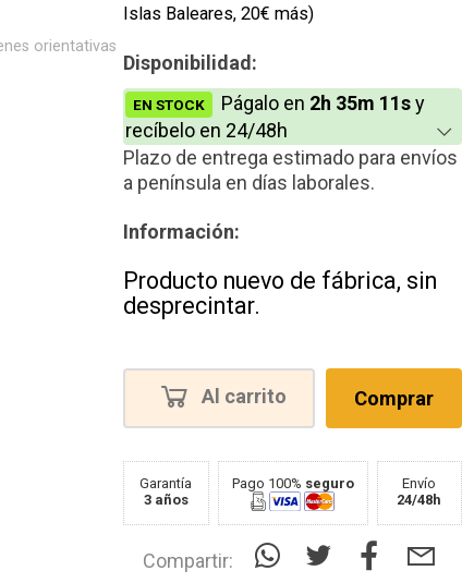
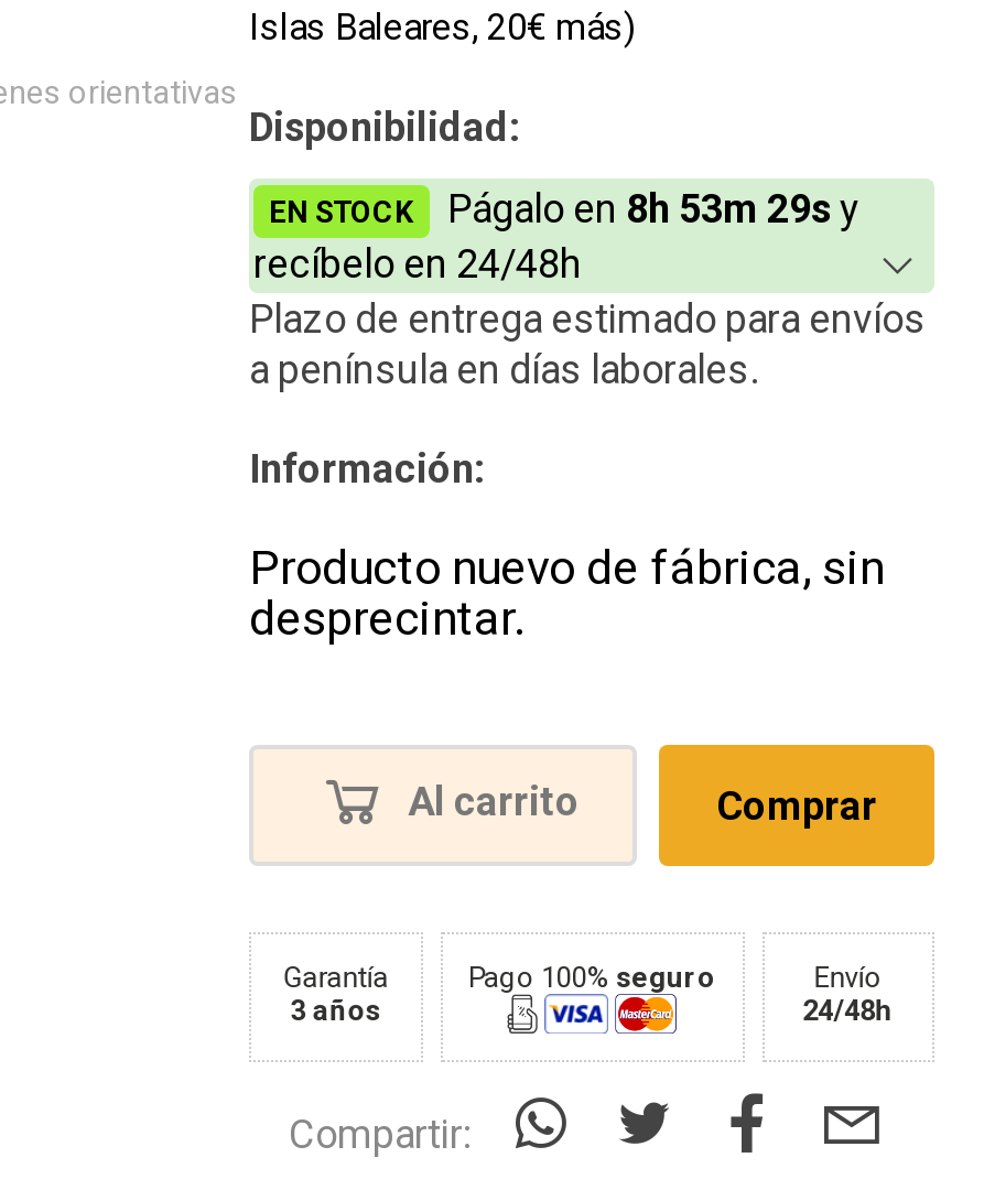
[221,92,425,114] Págalo en 2h 35m 11s y -> [447,185,859,231] Págalo en 8h 53m 29s y

